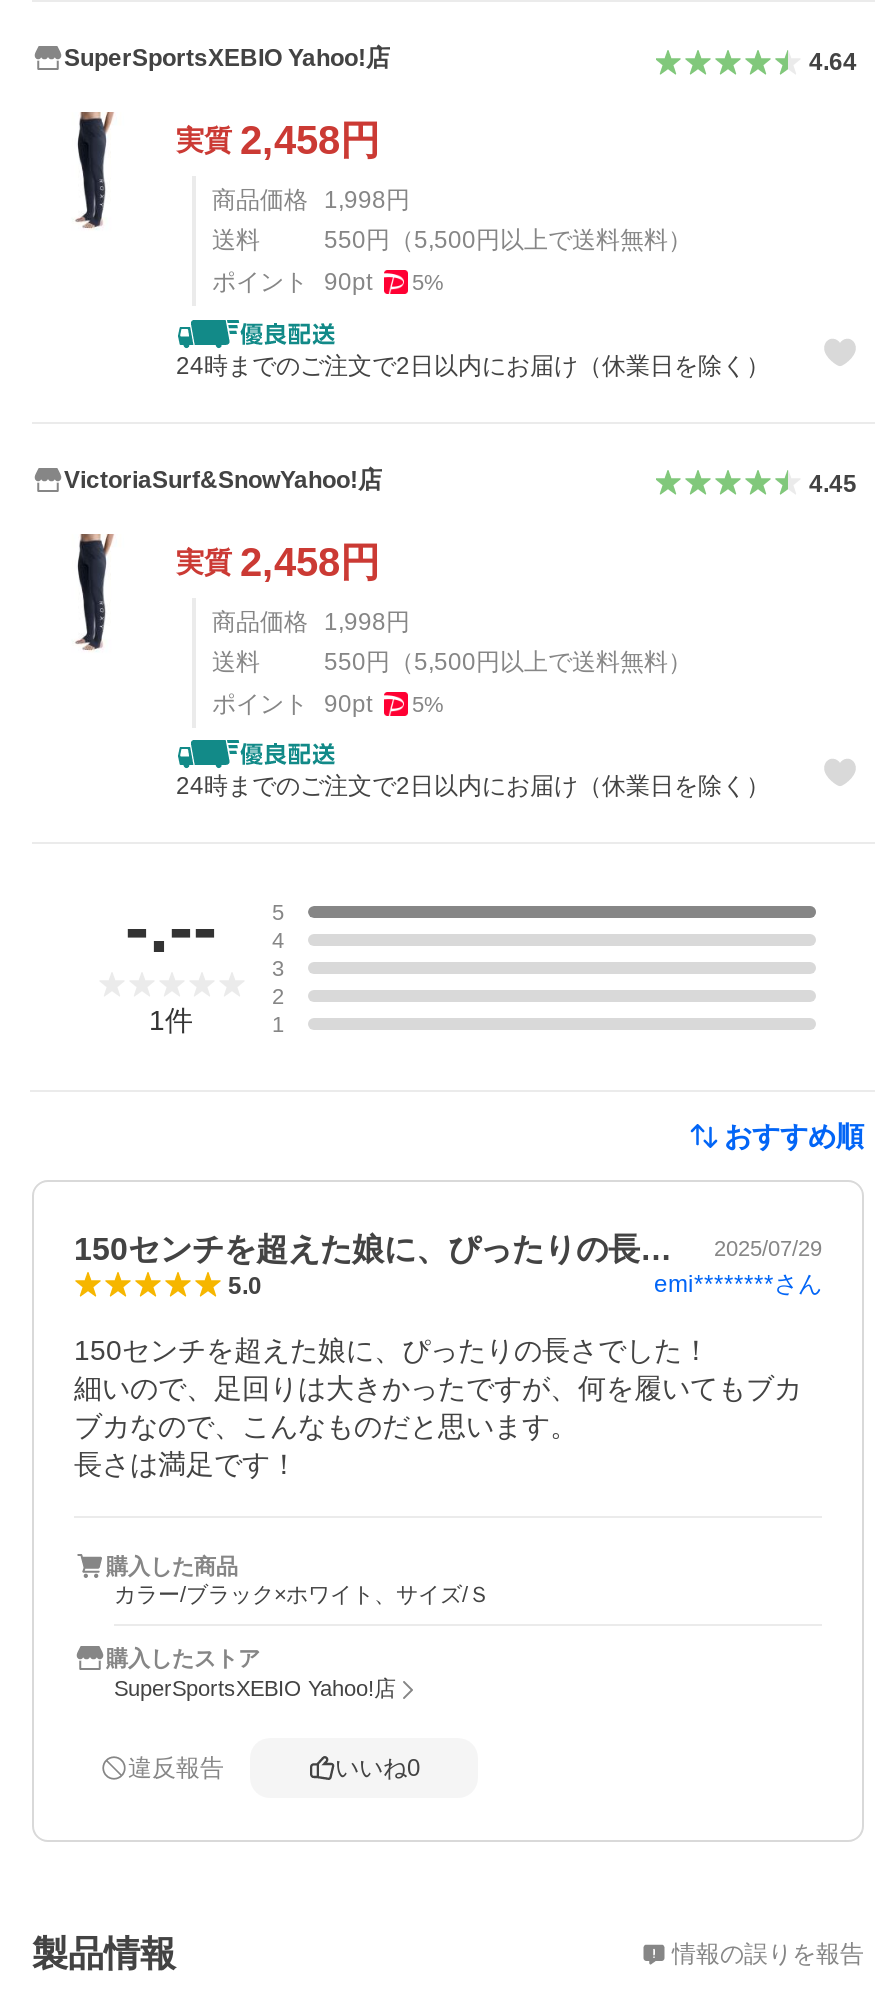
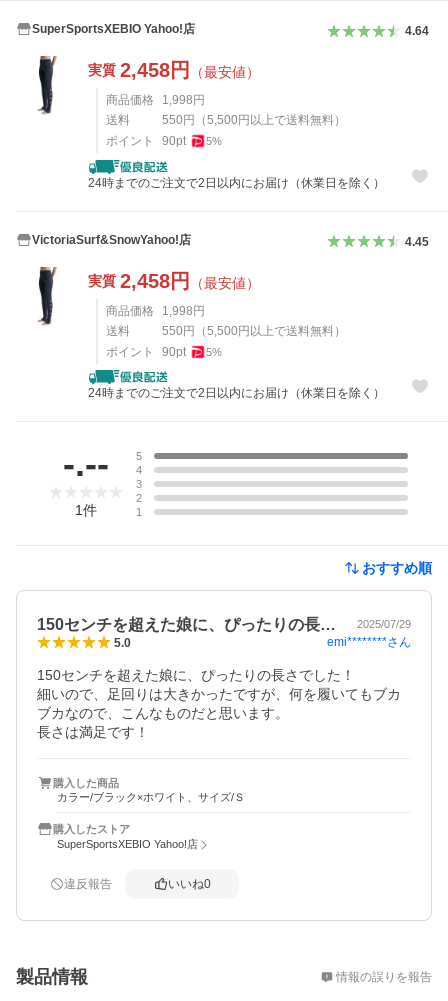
[176,118,380,162] 実質2,458円 -> [88,59,260,81] 実質2,458円（最安値）
[176,539,380,583] 実質2,458円 -> [88,269,260,291] 実質2,458円（最安値）

